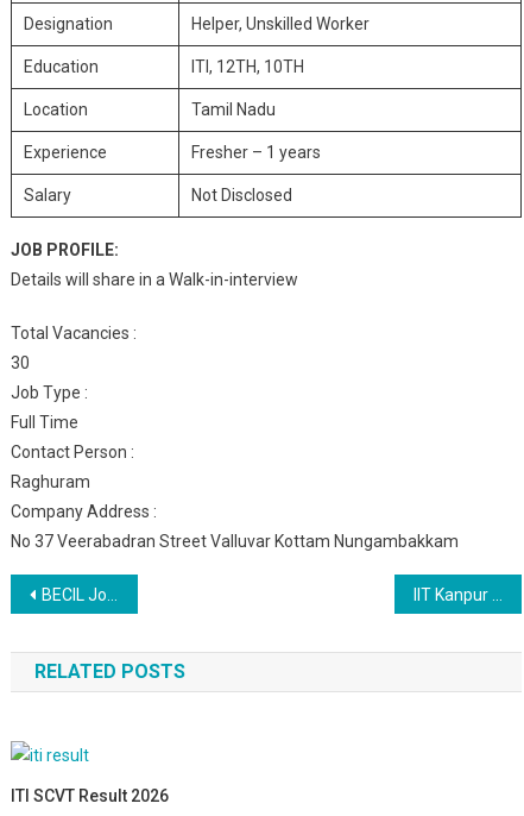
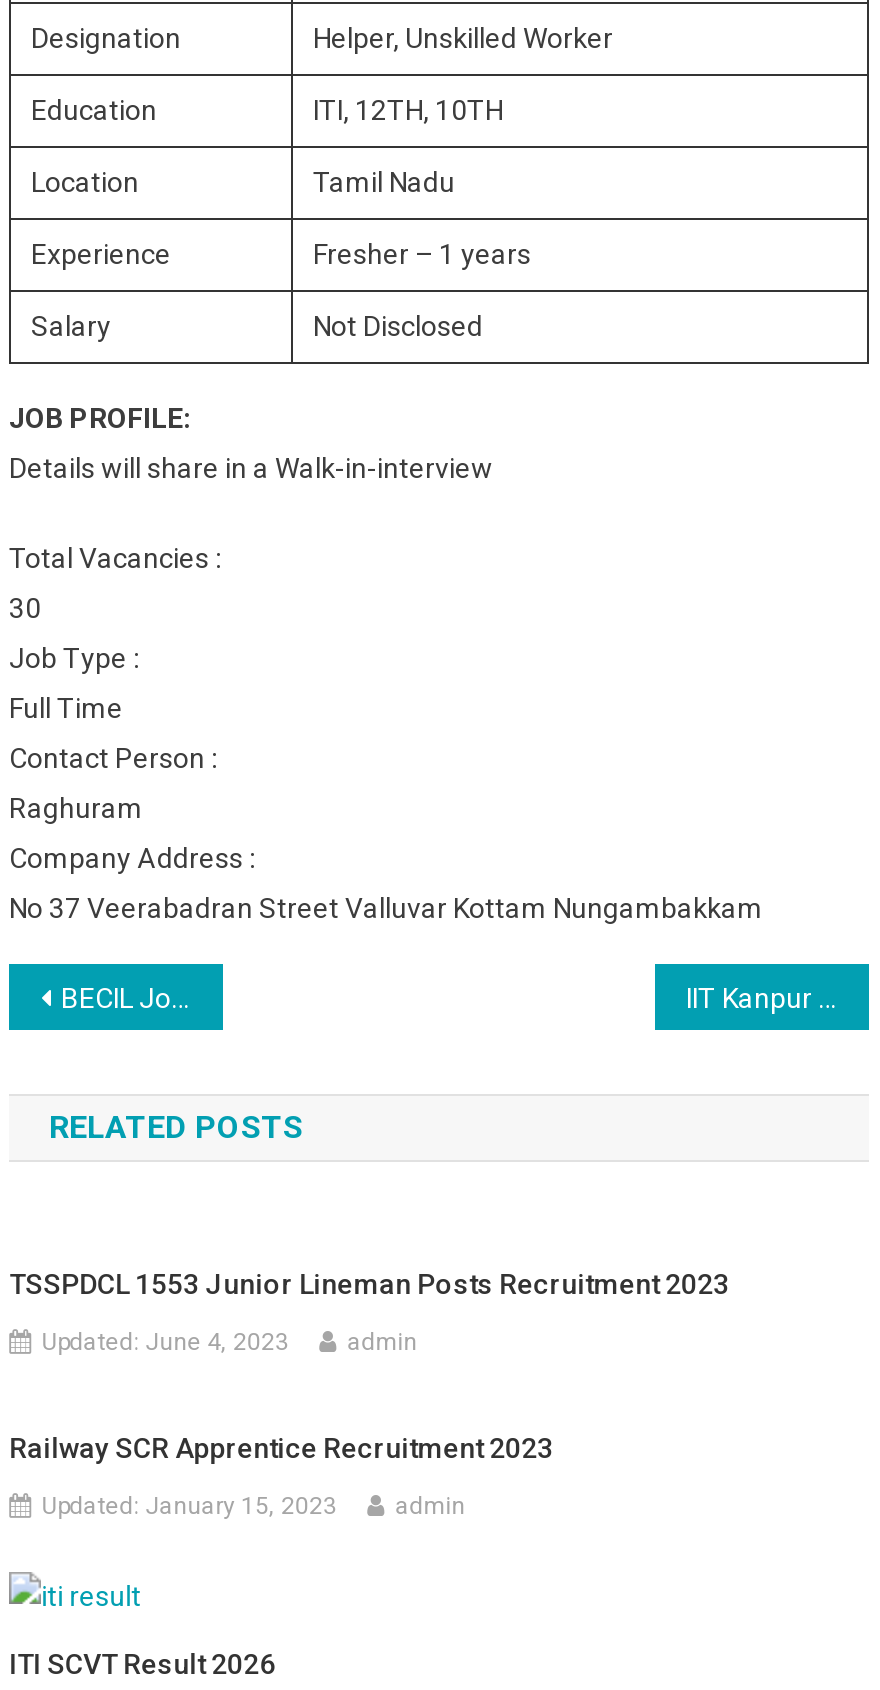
none -> [9,1268,729,1520] TSSPDCL 1553 Junior Lineman Posts Recruitment 2023 | Updated: June 4, 2023 | admin | Railway SCR Apprentice Recruitment 2023 | Updated: January 15, 2023 | admin

